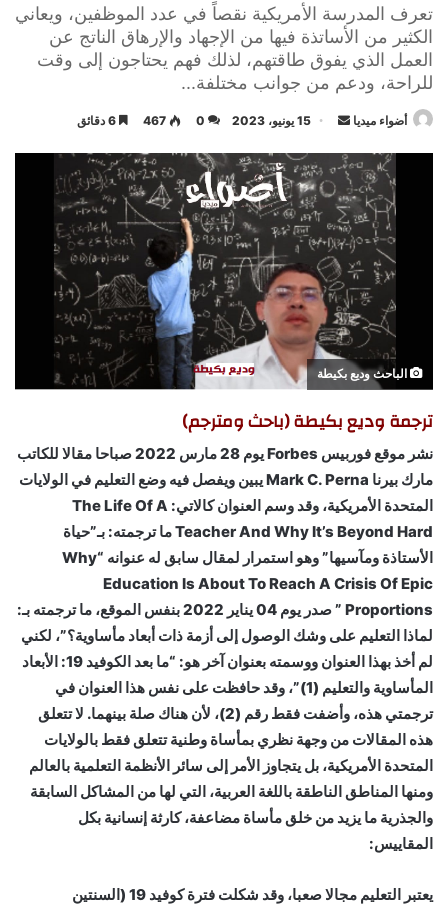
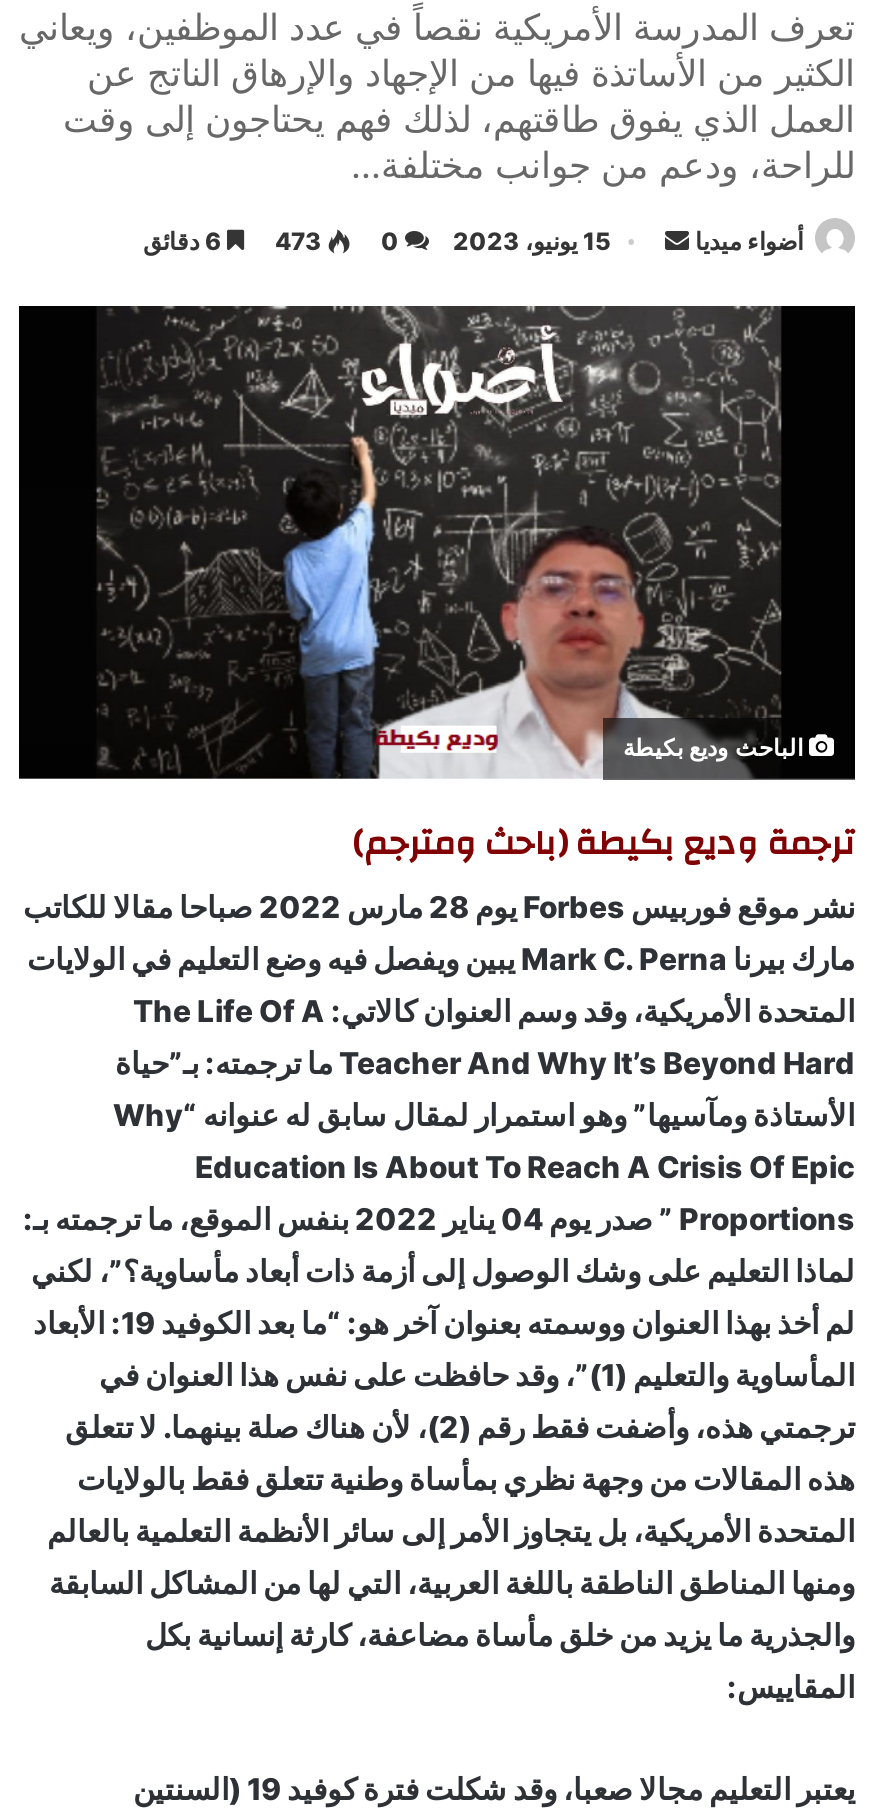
[143,113,166,128] 467 -> [275,226,321,256] 473

